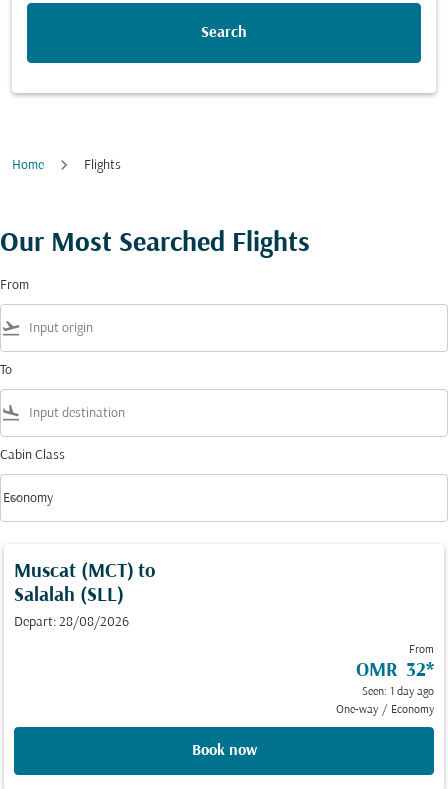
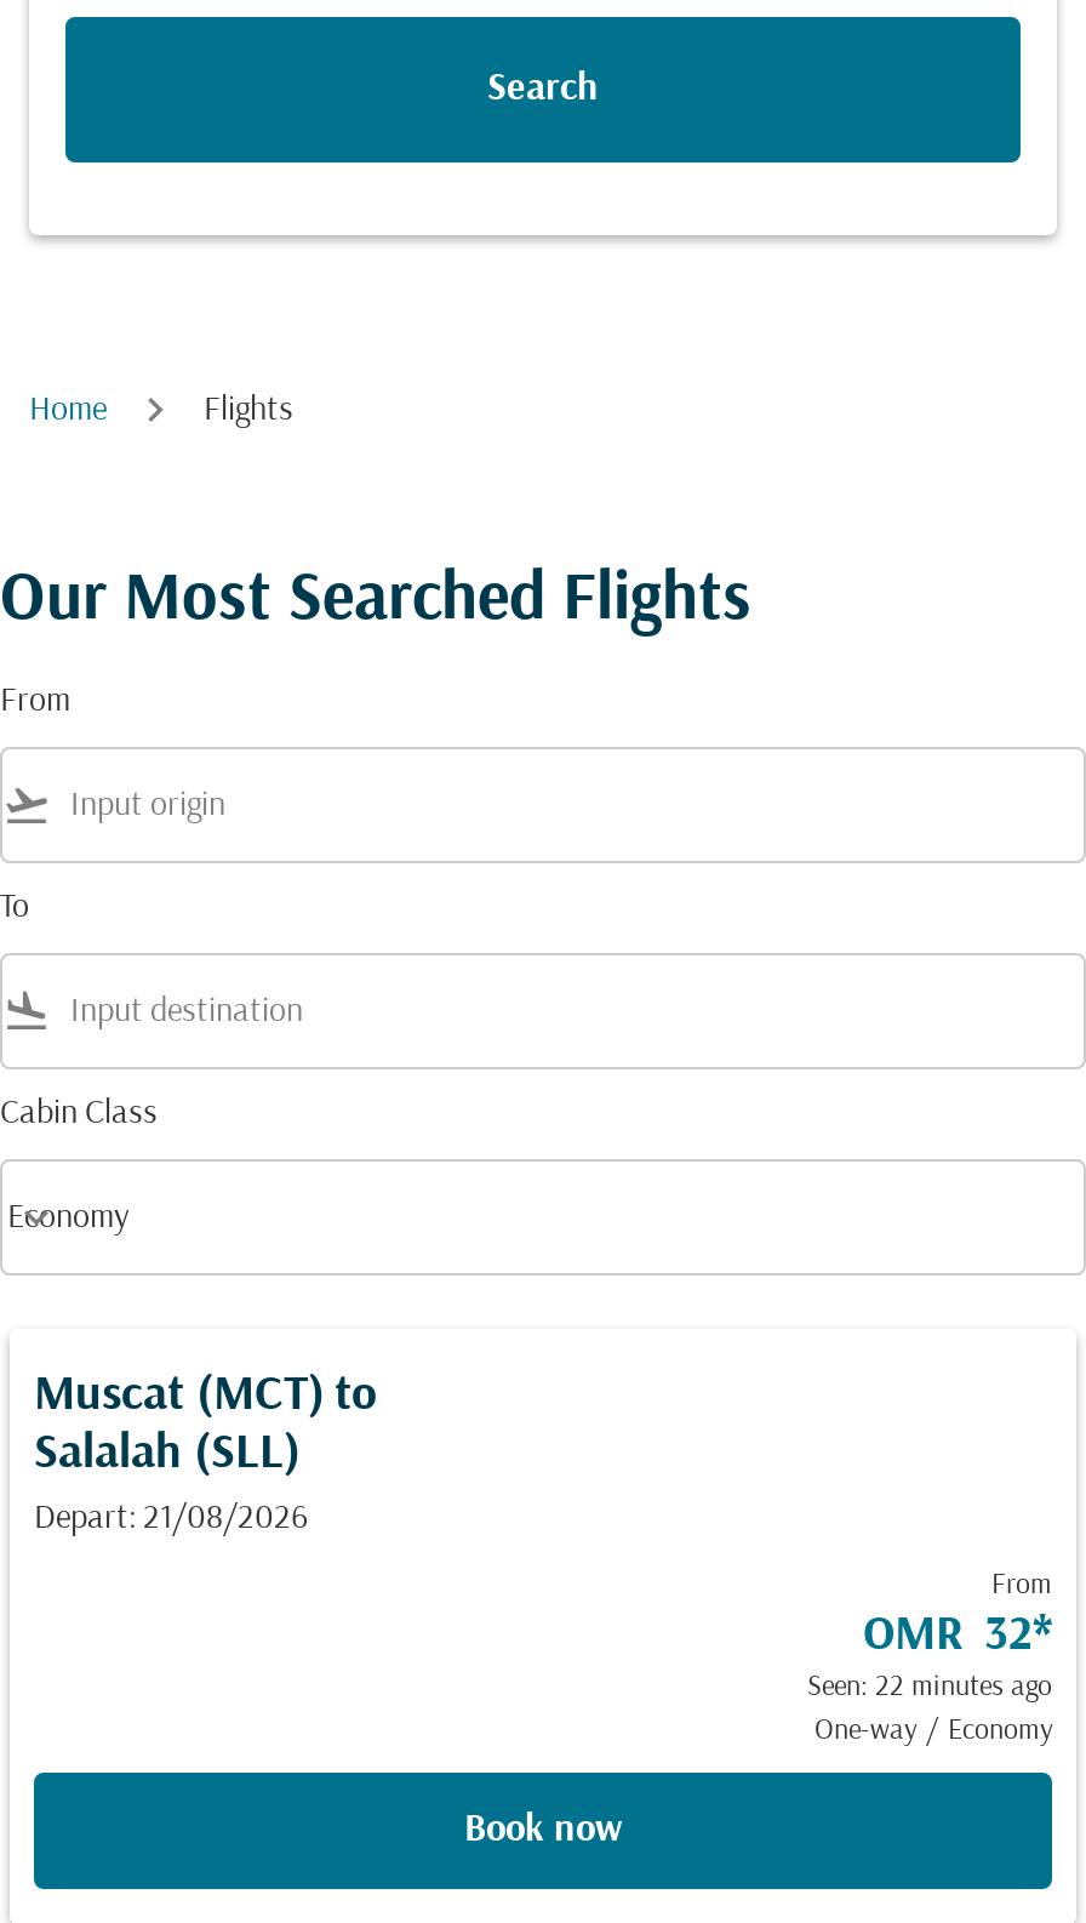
[14,615,129,630] Depart: 28/08/2026 -> [34,1501,308,1537] Depart: 21/08/2026
[362,686,434,698] Seen: 1 day ago -> [807,1673,1052,1702] Seen: 22 minutes ago

